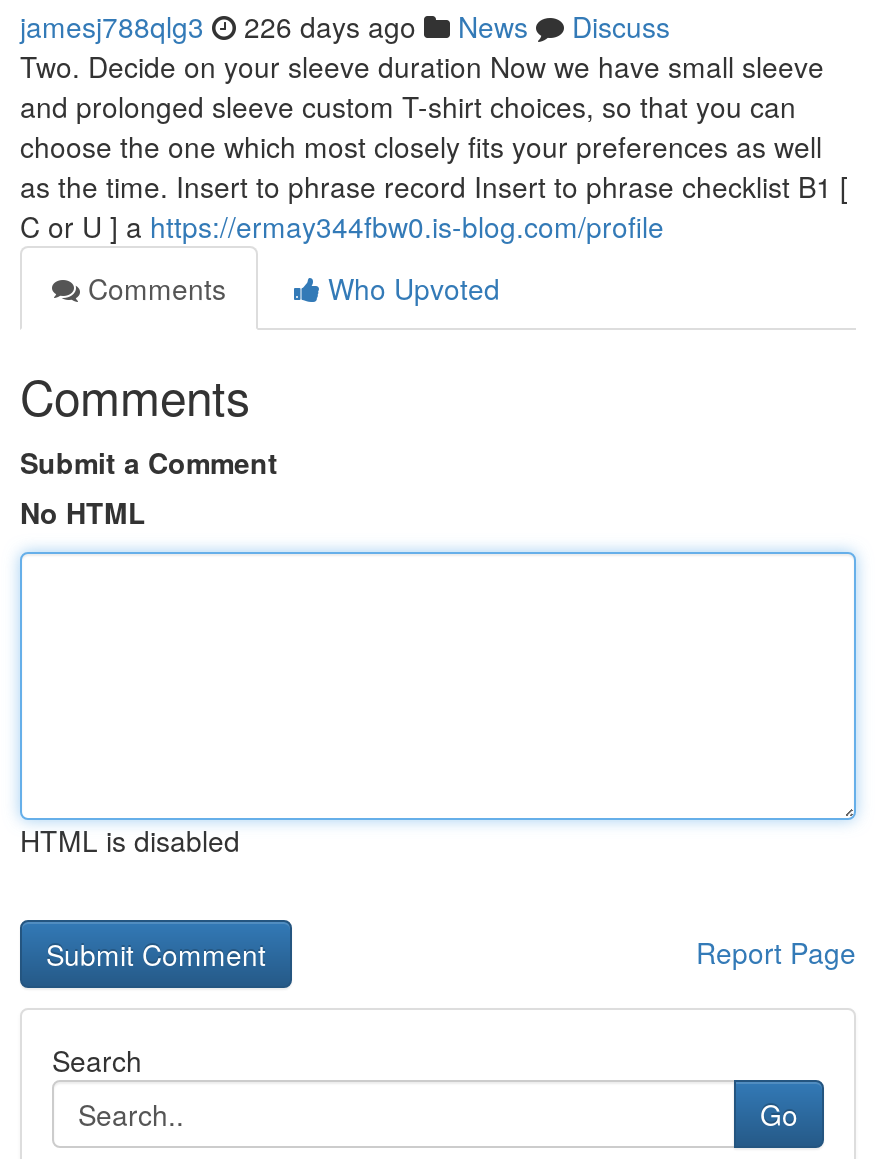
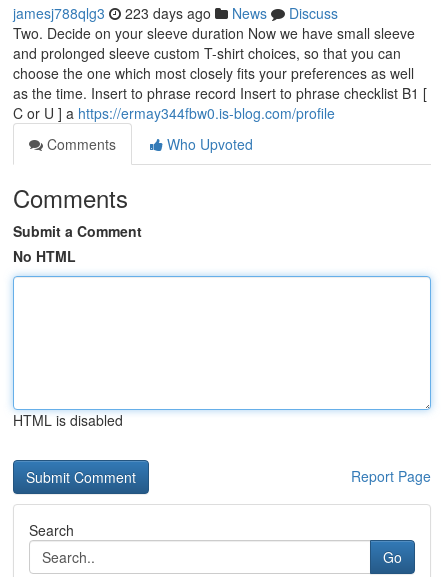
[20,6,670,46] jamesj788qlg3 226 days ago News Discuss -> [13,3,338,23] jamesj788qlg3 223 days ago News Discuss

